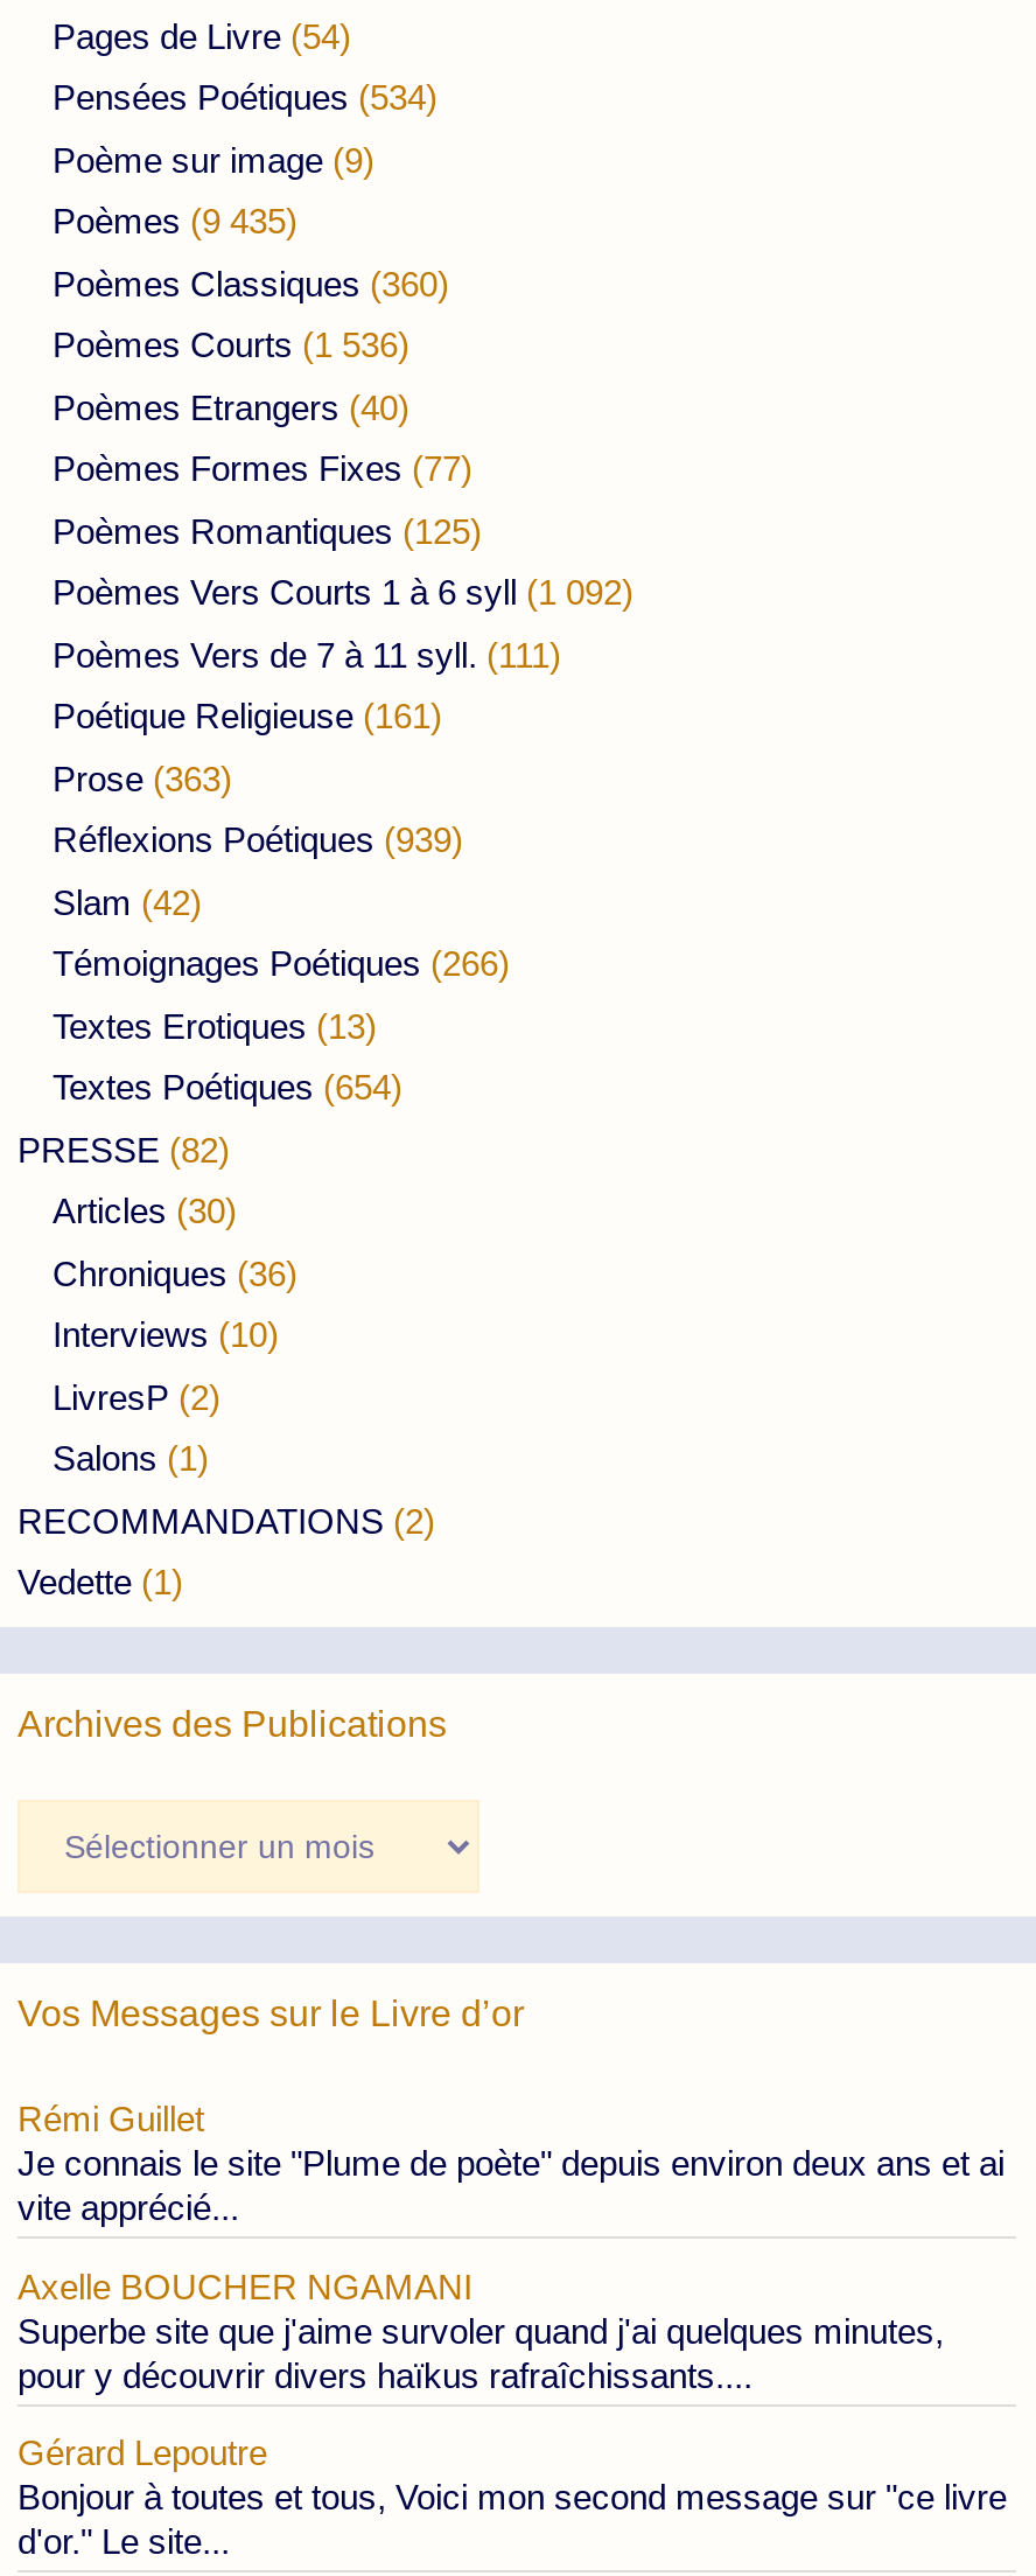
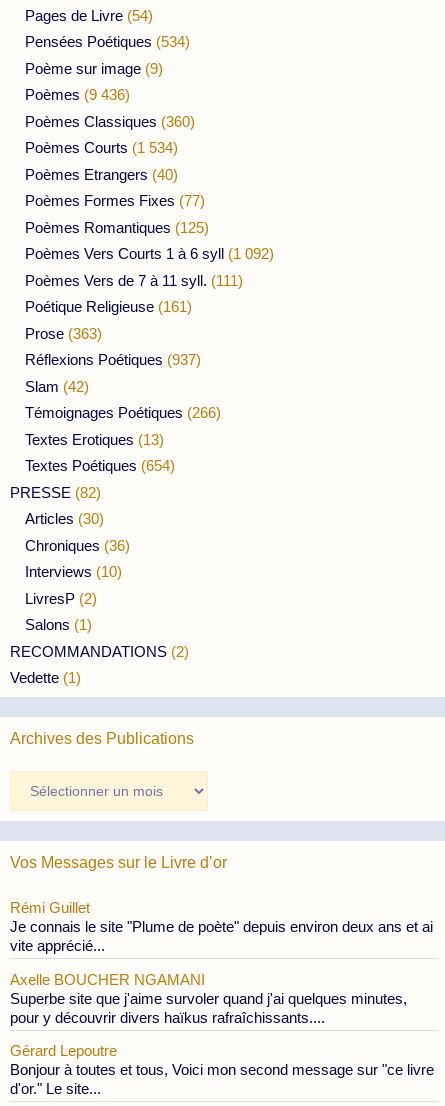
[52,201,297,241] Poèmes (9 435) -> [25,86,130,103] Poèmes (9 436)
[52,325,409,365] Poèmes Courts (1 536) -> [25,139,178,156] Poèmes Courts (1 534)
[52,820,463,860] Réflexions Poétiques (939) -> [25,351,201,368] Réflexions Poétiques (937)

